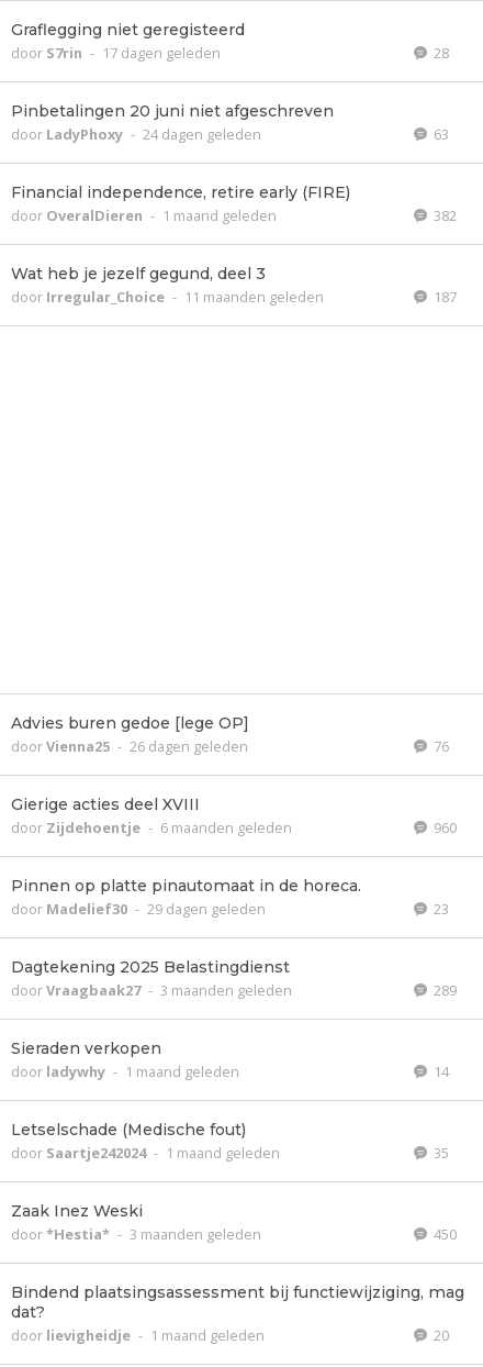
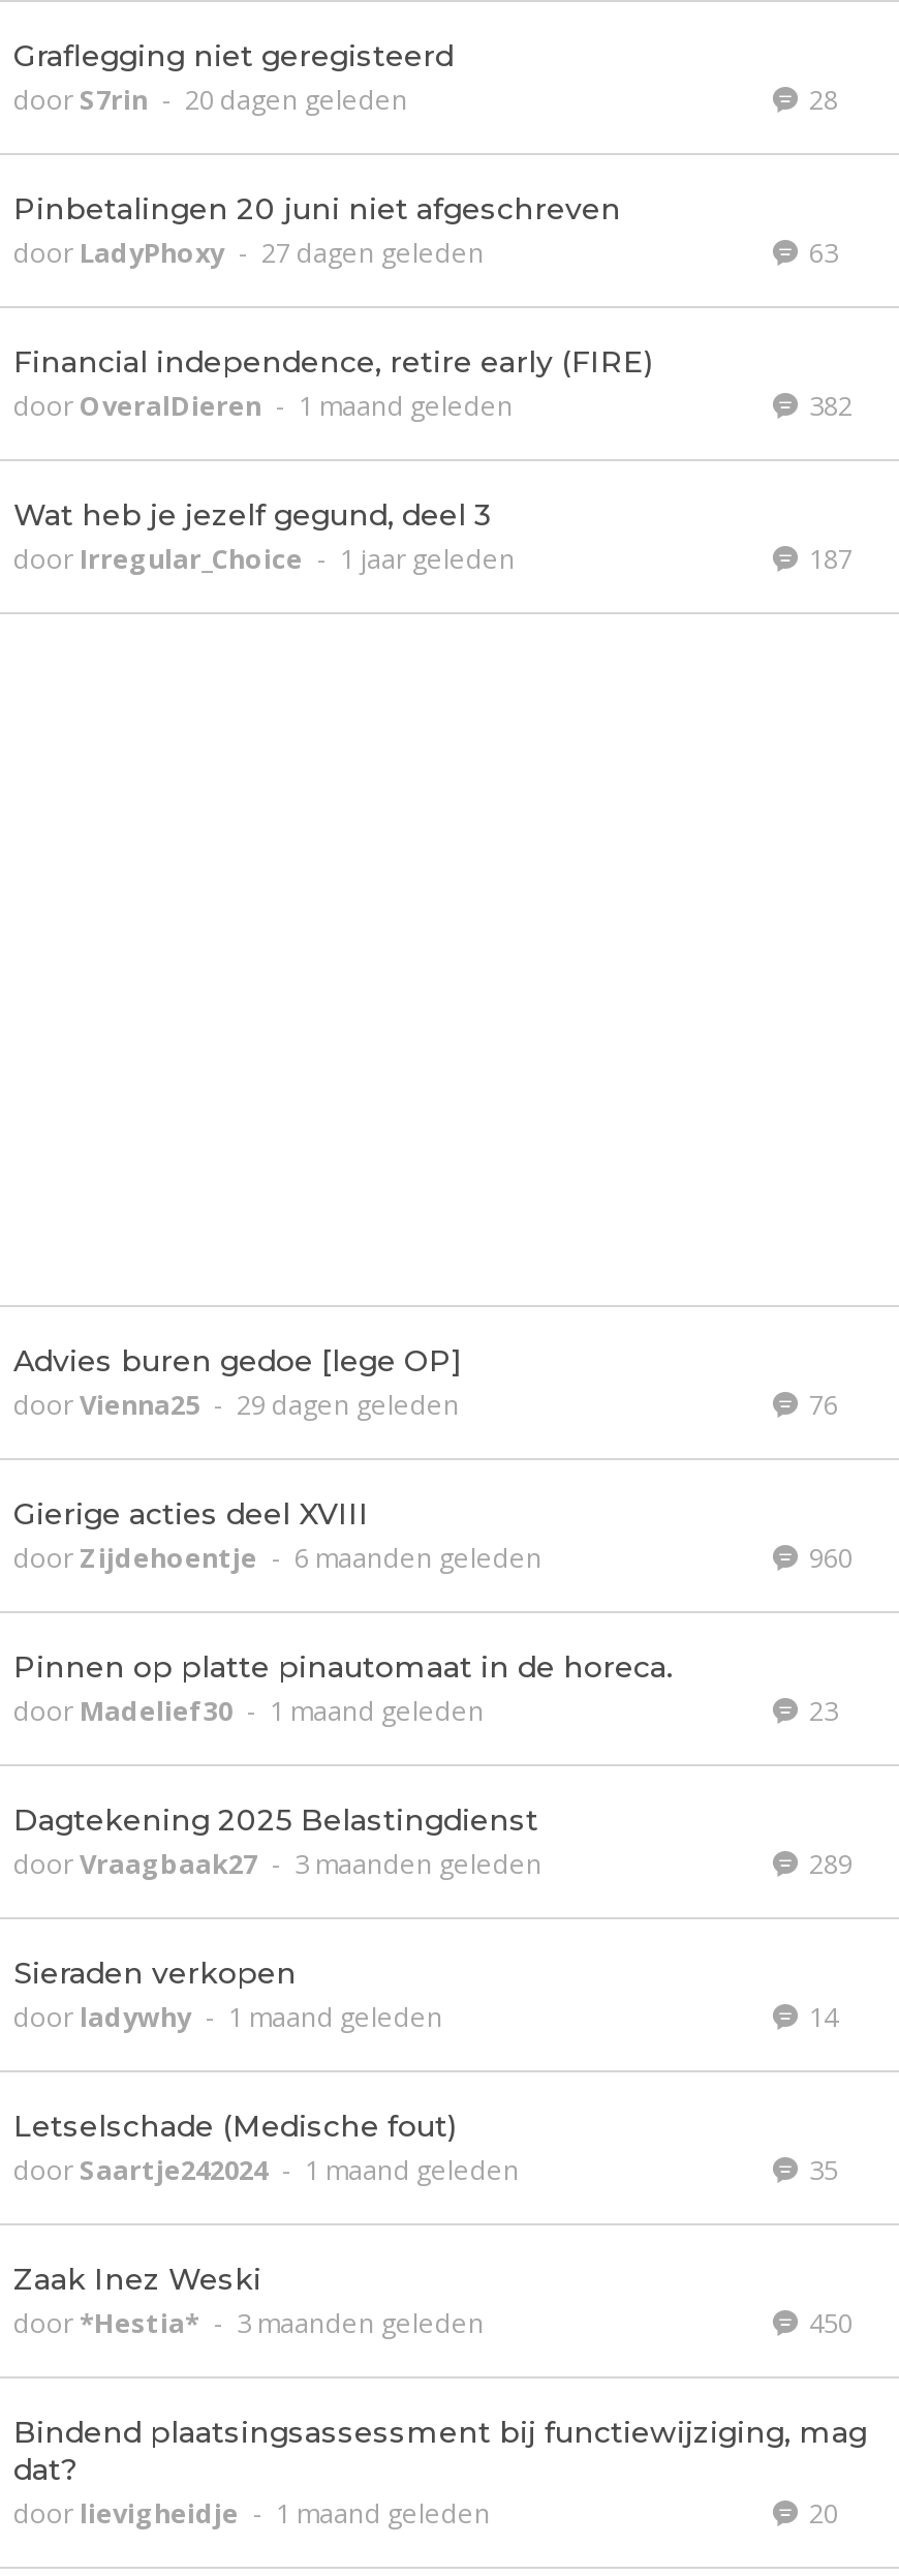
[11,43,221,63] door S7rin - 17 dagen geleden -> [13,81,408,118] door S7rin - 20 dagen geleden
[11,124,261,144] door LadyPhoxy - 24 dagen geleden -> [13,234,485,271] door LadyPhoxy - 27 dagen geleden
[11,287,324,307] door Irregular_Choice - 11 maanden geleden -> [13,540,516,577] door Irregular_Choice - 1 jaar geleden
[11,736,248,756] doorVienna25 - 26 dagen geleden -> [13,1386,460,1423] doorVienna25 - 29 dagen geleden
[11,899,266,919] door Madelief30 - 29 dagen geleden -> [13,1692,485,1729] door Madelief30 - 1 maand geleden

